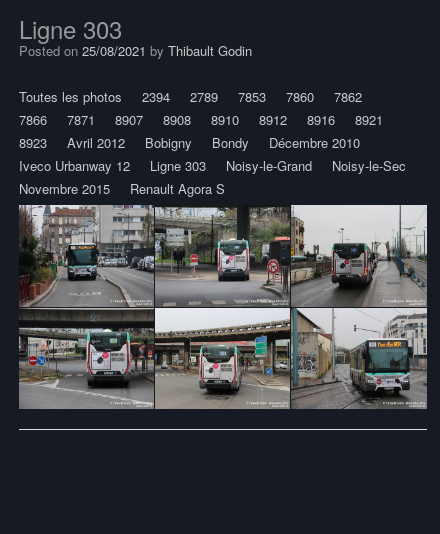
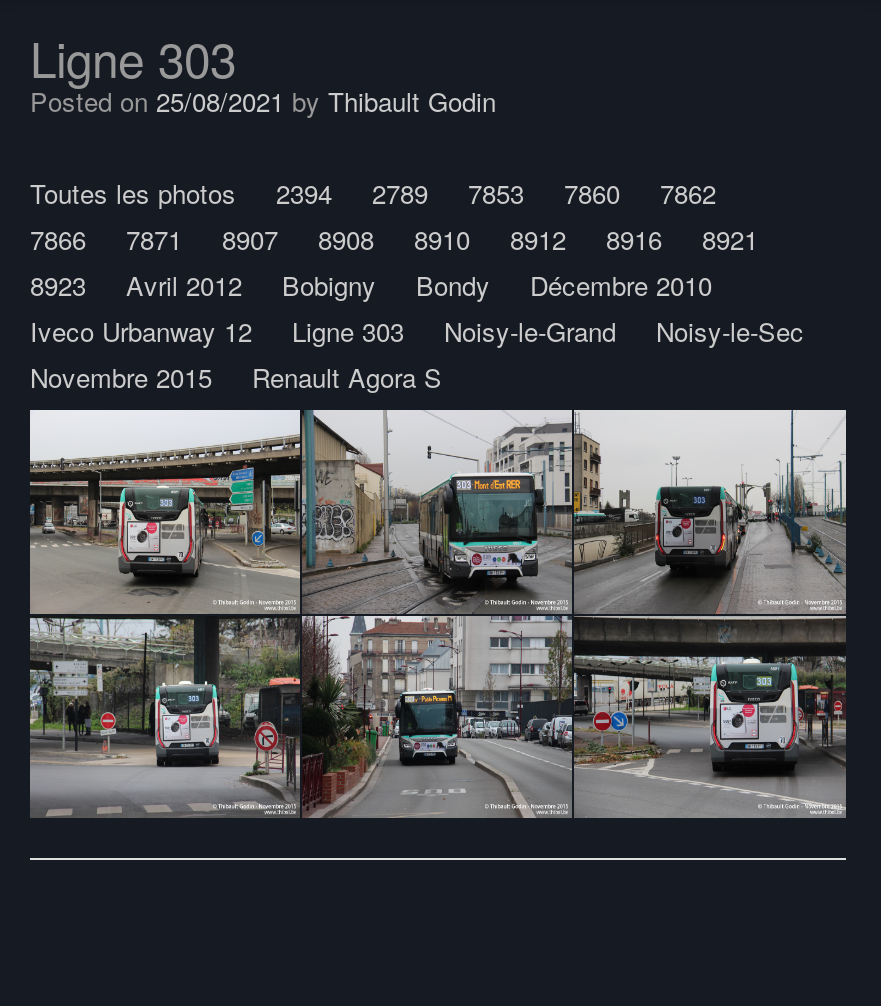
[19,204,428,409] [image] -> [28,408,846,818] [image]

